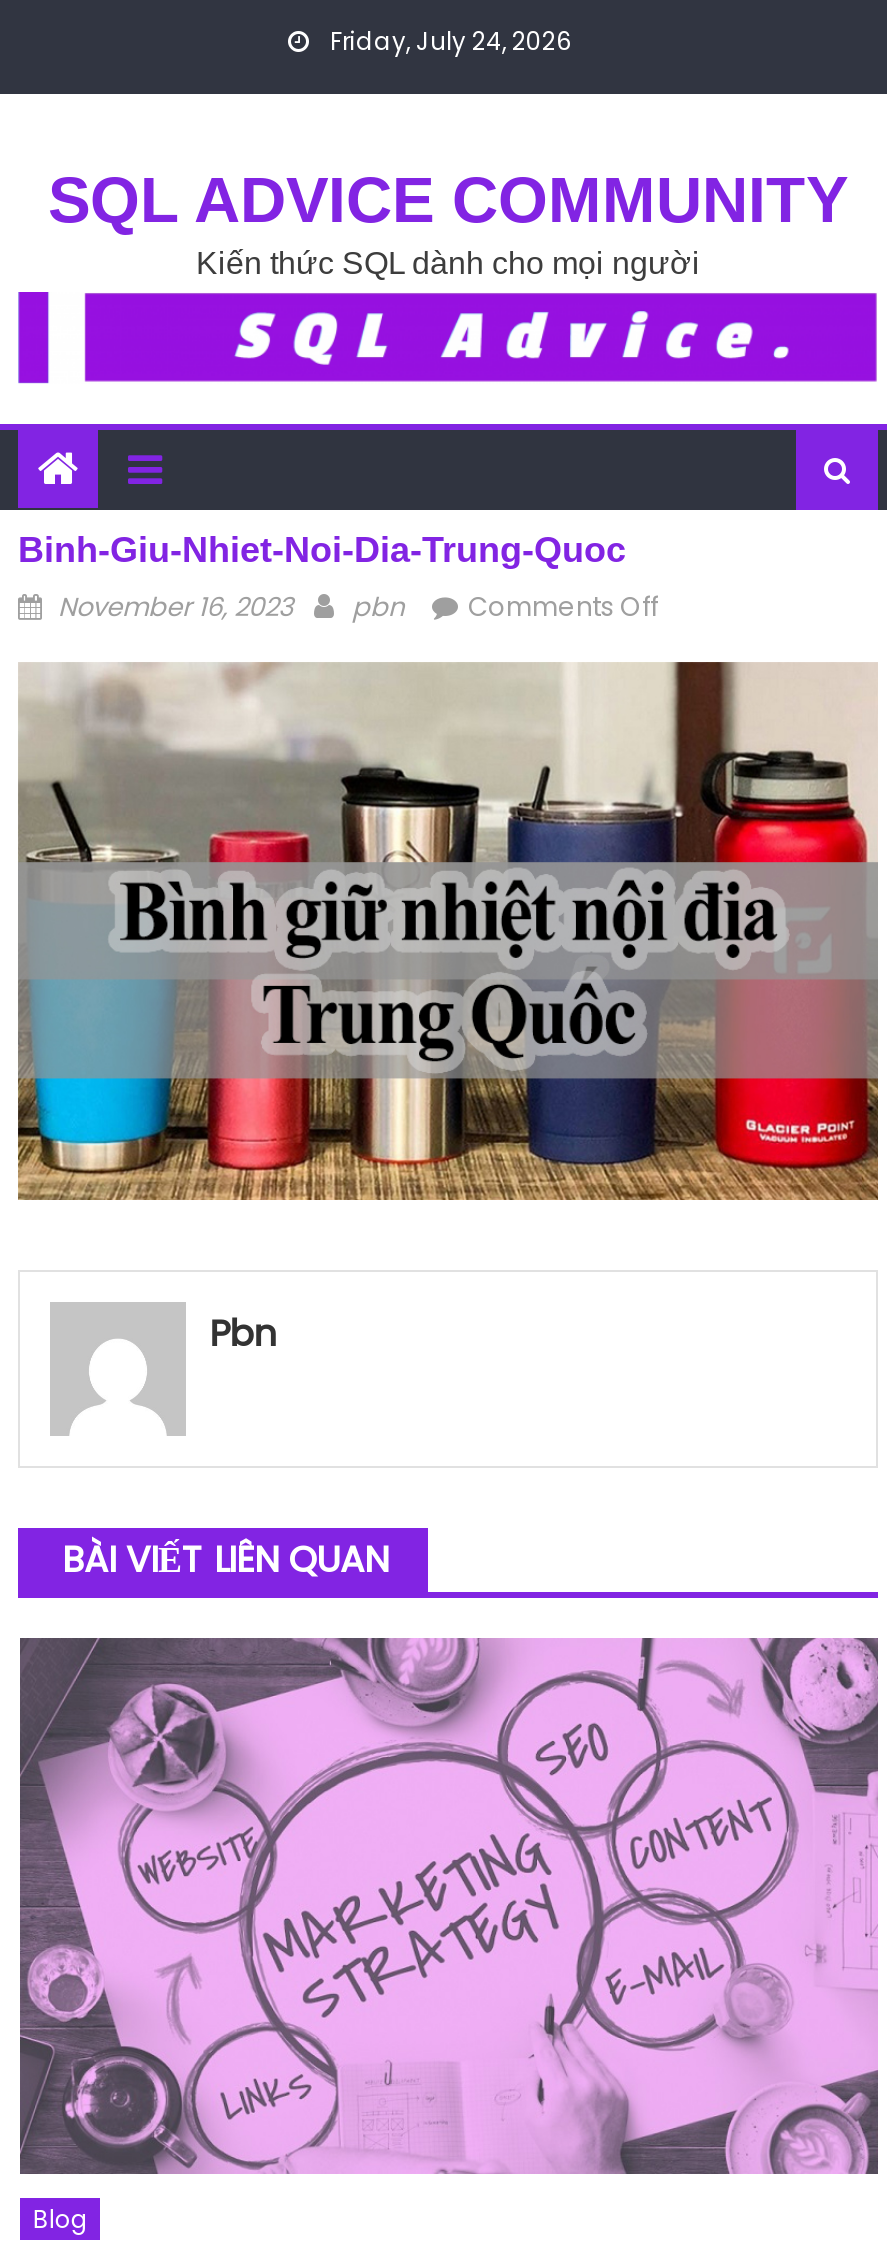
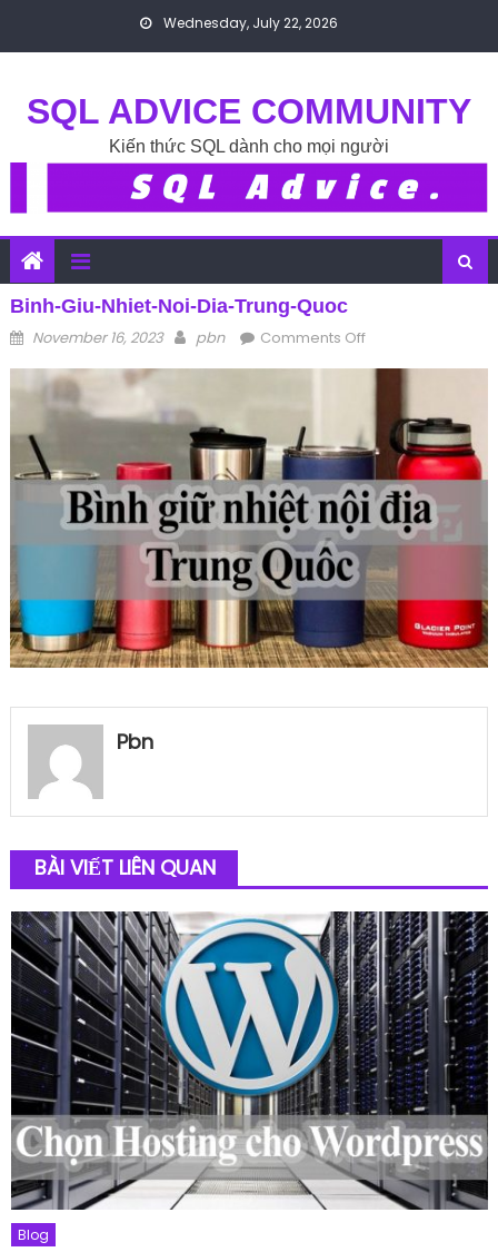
[324,24,572,58] Friday, July 24, 2026 -> [160,13,338,32] Wednesday, July 22, 2026
[18,1636,878,2176] [image] -> [10,910,489,1211] [image]

